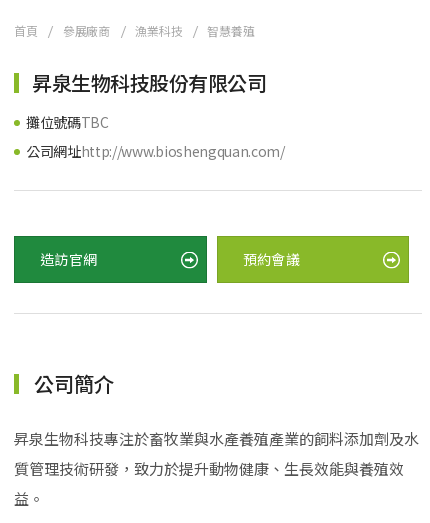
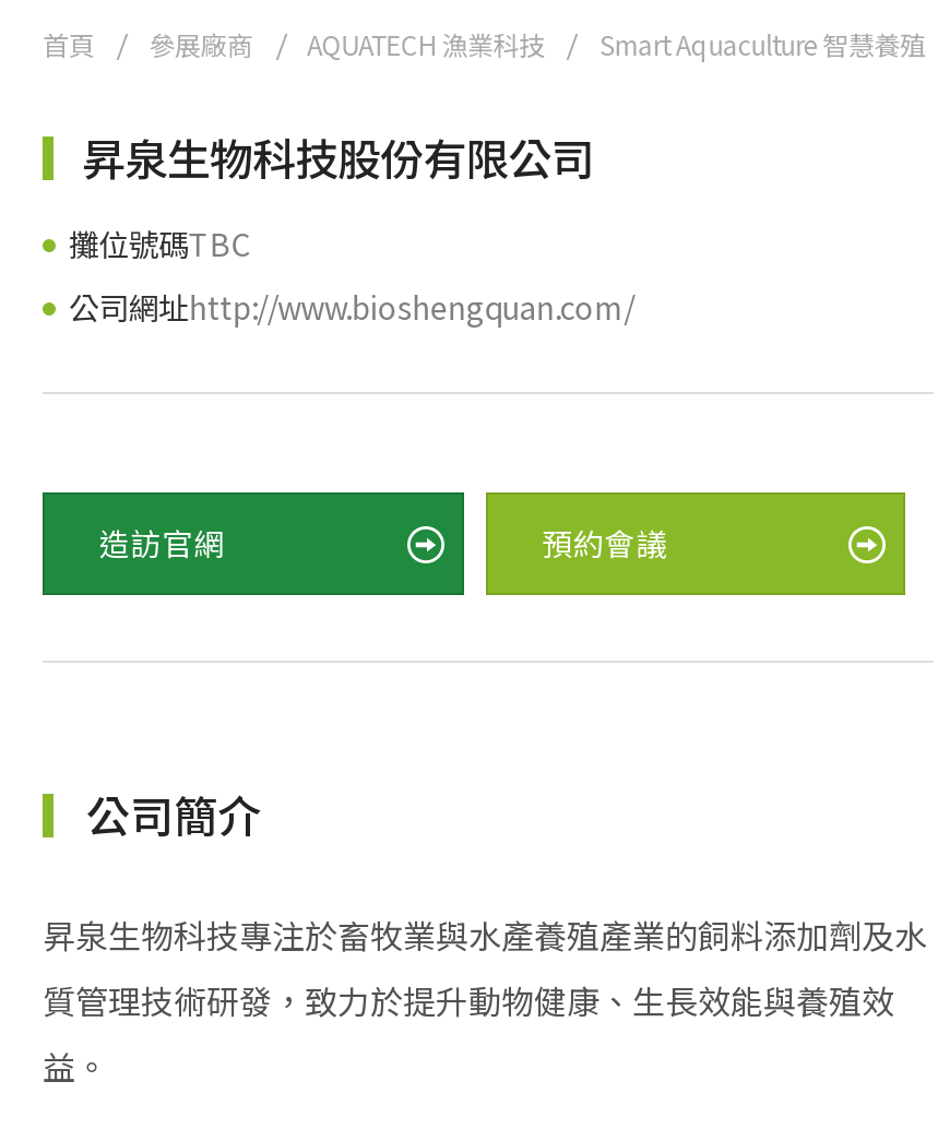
[135,22,255,39] 漁業科技 | 智慧養殖 -> [307,25,926,62] AQUATECH 漁業科技 | Smart Aquaculture 智慧養殖

